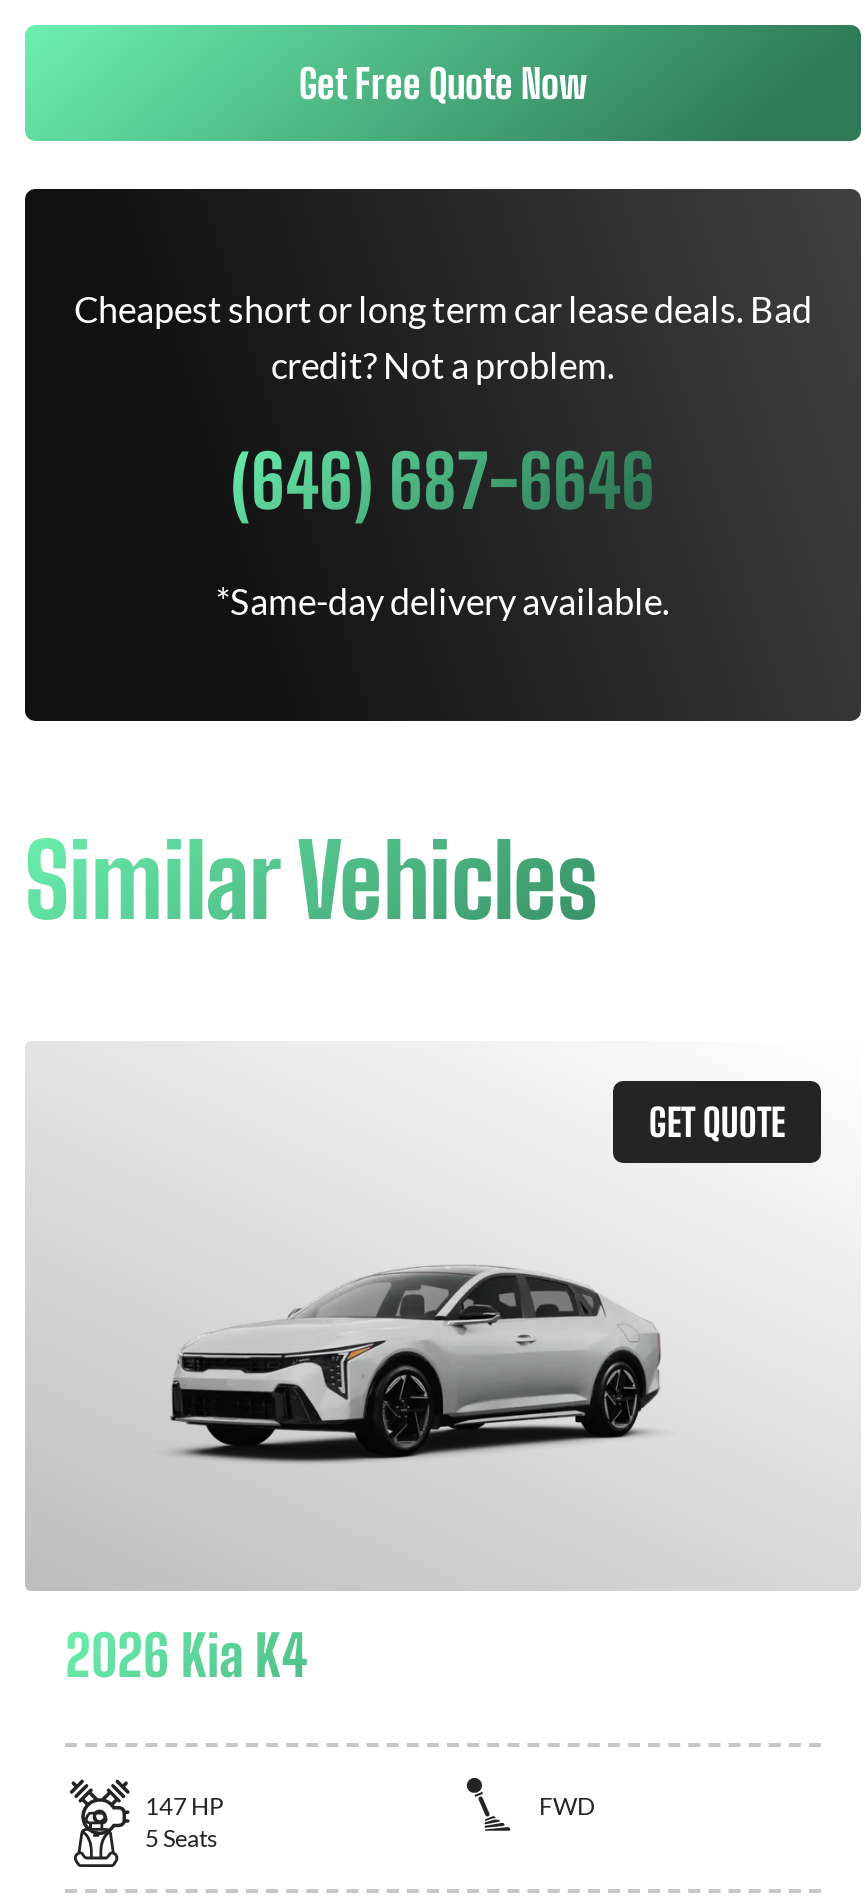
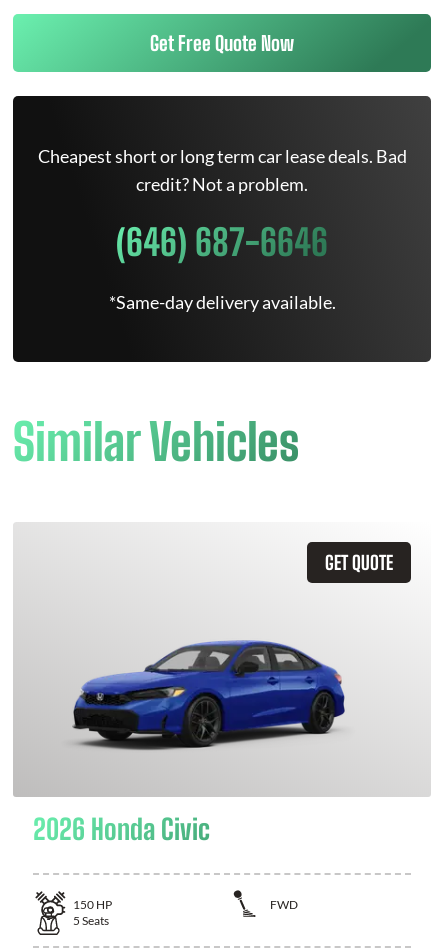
[147,1265,689,1497] [image] -> [72,636,346,751] [image]
[65,1621,307,1689] 2026 Kia K4 -> [33,812,210,846] 2026 Honda Civic
[145,1791,223,1821] 147 HP -> [73,897,112,912] 150 HP

